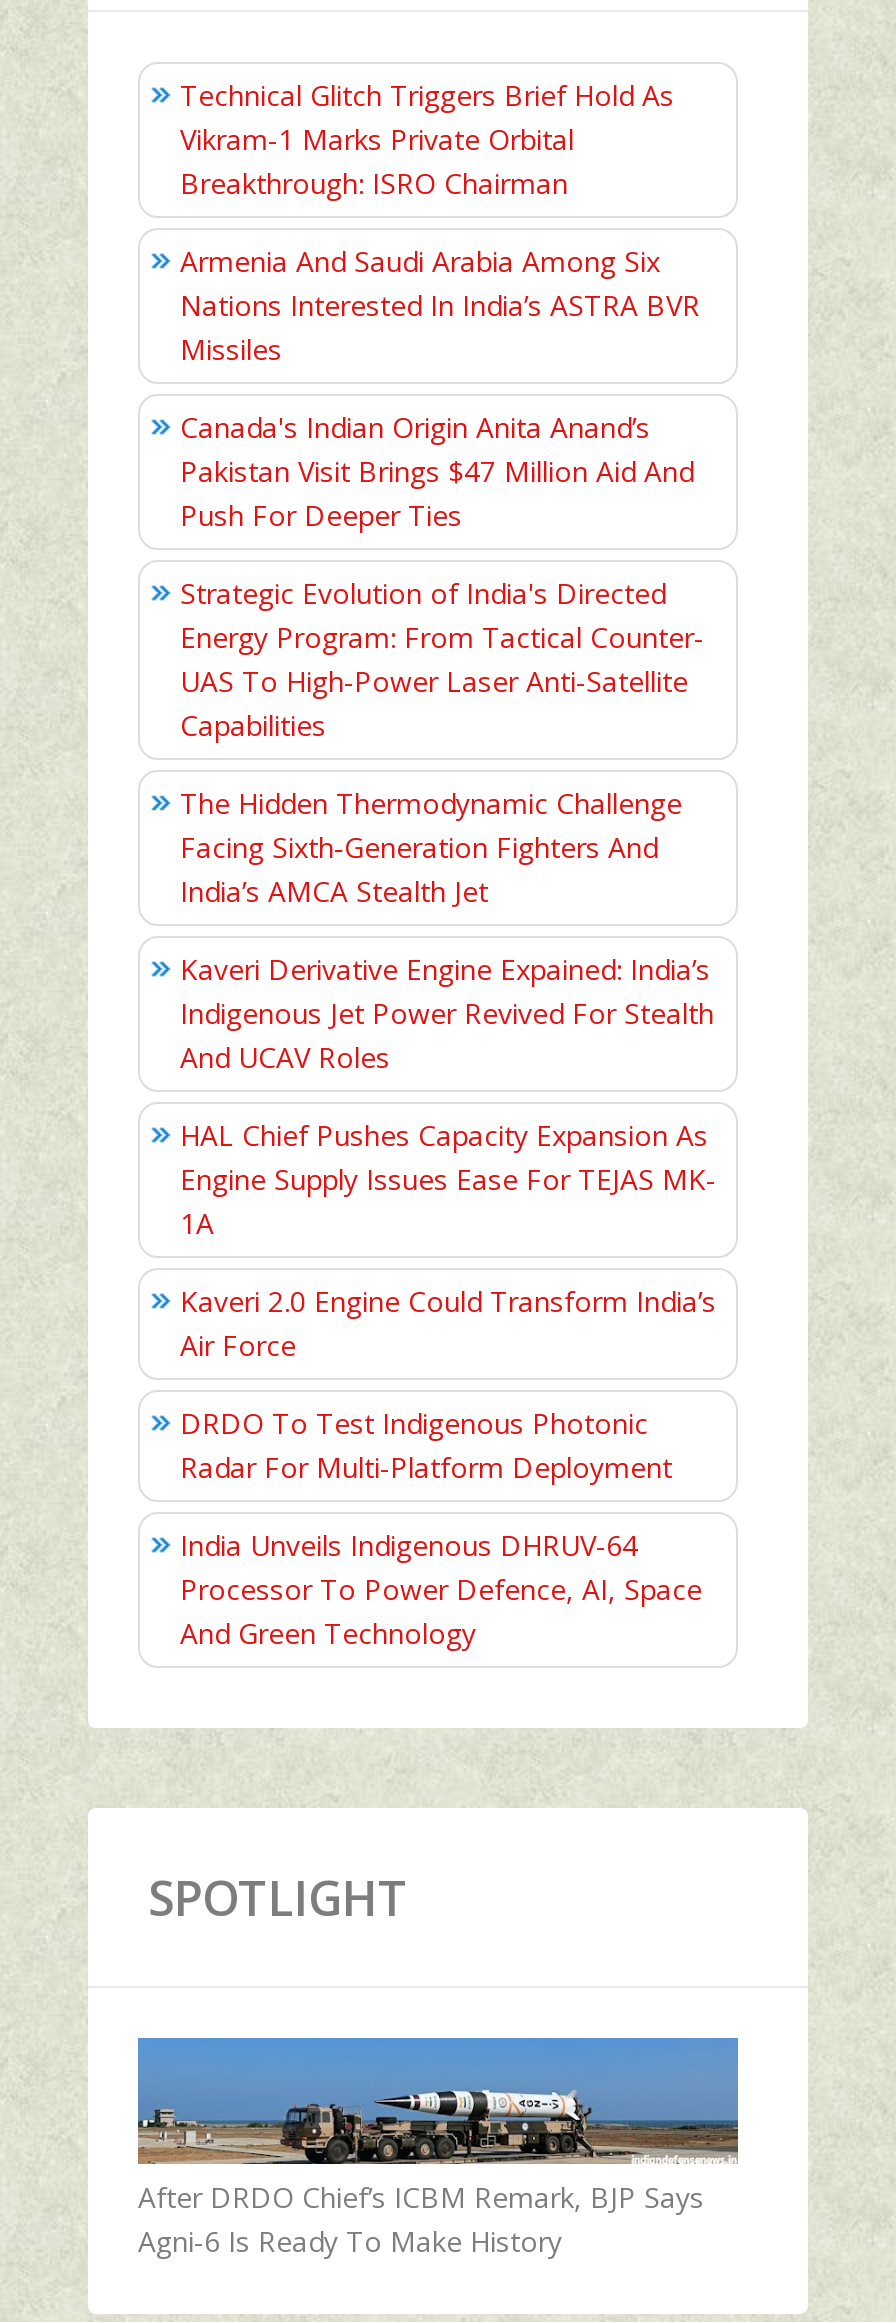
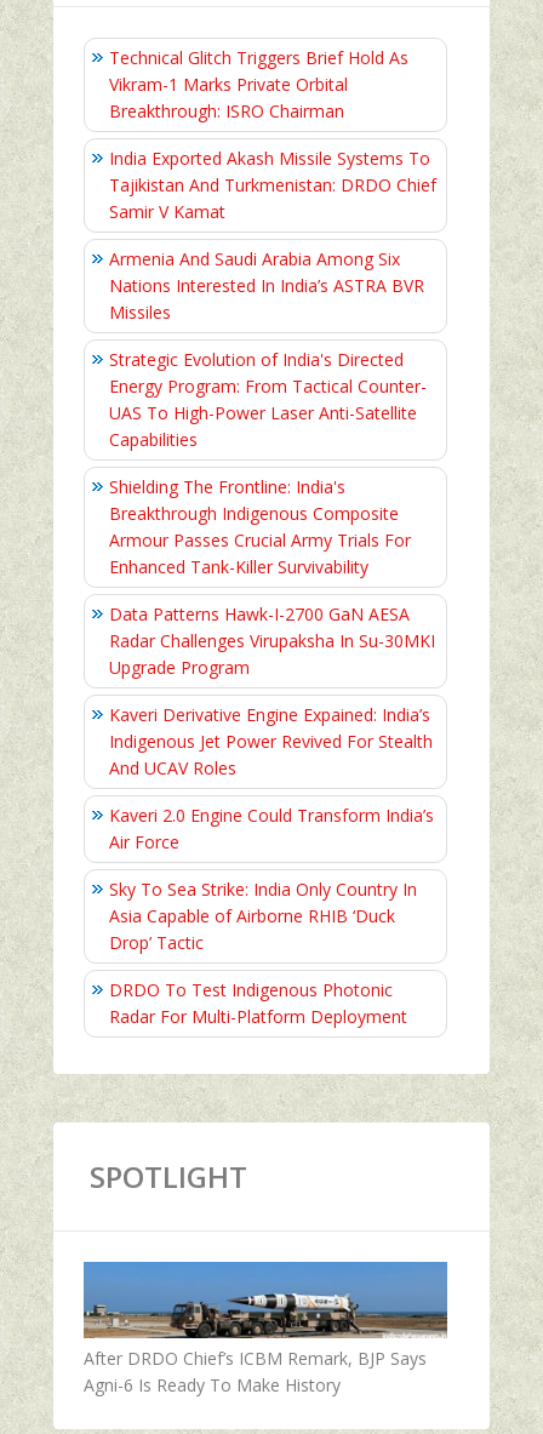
none -> [109,147,436,223] India Exported Akash Missile Systems To | Tajikistan And Turkmenistan: DRDO Chief | Samir V Kamat
moved [180,242,700,368] -> [109,248,424,324]: Armenia And Saudi Arabia Among Six | Nations Interested In India’s ASTRA BVR | Missiles
[180,408,694,534] Canada's Indian Origin Anita Anand’s | Pakistan Visit Brings $47 Million Aid And | Push For Deeper Ties -> none
[180,784,682,910] The Hidden Thermodynamic Challenge | Facing Sixth‑Generation Fighters And | India’s AMCA Stealth Jet -> [109,475,435,679] Shielding The Frontline: India's | Breakthrough Indigenous Composite | Armour Passes Crucial Army Trials For | Enhanced Tank-Killer Survivability | Data Patterns Hawk-I-2700 GaN AESA | Radar Challenges Virupaksha In Su-30MKI | Upgrade Program
moved [180,950,714,1076] -> [109,703,433,780]: Kaveri Derivative Engine Expained: India’s | Indigenous Jet Power Revived For Stealth | And UCAV Roles
[180,1116,716,1242] HAL Chief Pushes Capacity Expansion As | Engine Supply Issues Ease For TEJAS MK- | 1A -> none
none -> [109,878,417,954] Sky To Sea Strike: India Only Country In | Asia Capable of Airborne RHIB ‘Duck | Drop’ Tactic
moved [180,1404,672,1486] -> [109,978,407,1028]: DRDO To Test Indigenous Photonic | Radar For Multi-Platform Deployment
[180,1526,702,1652] India Unveils Indigenous DHRUV-64 | Processor To Power Defence, AI, Space | And Green Technology -> none

